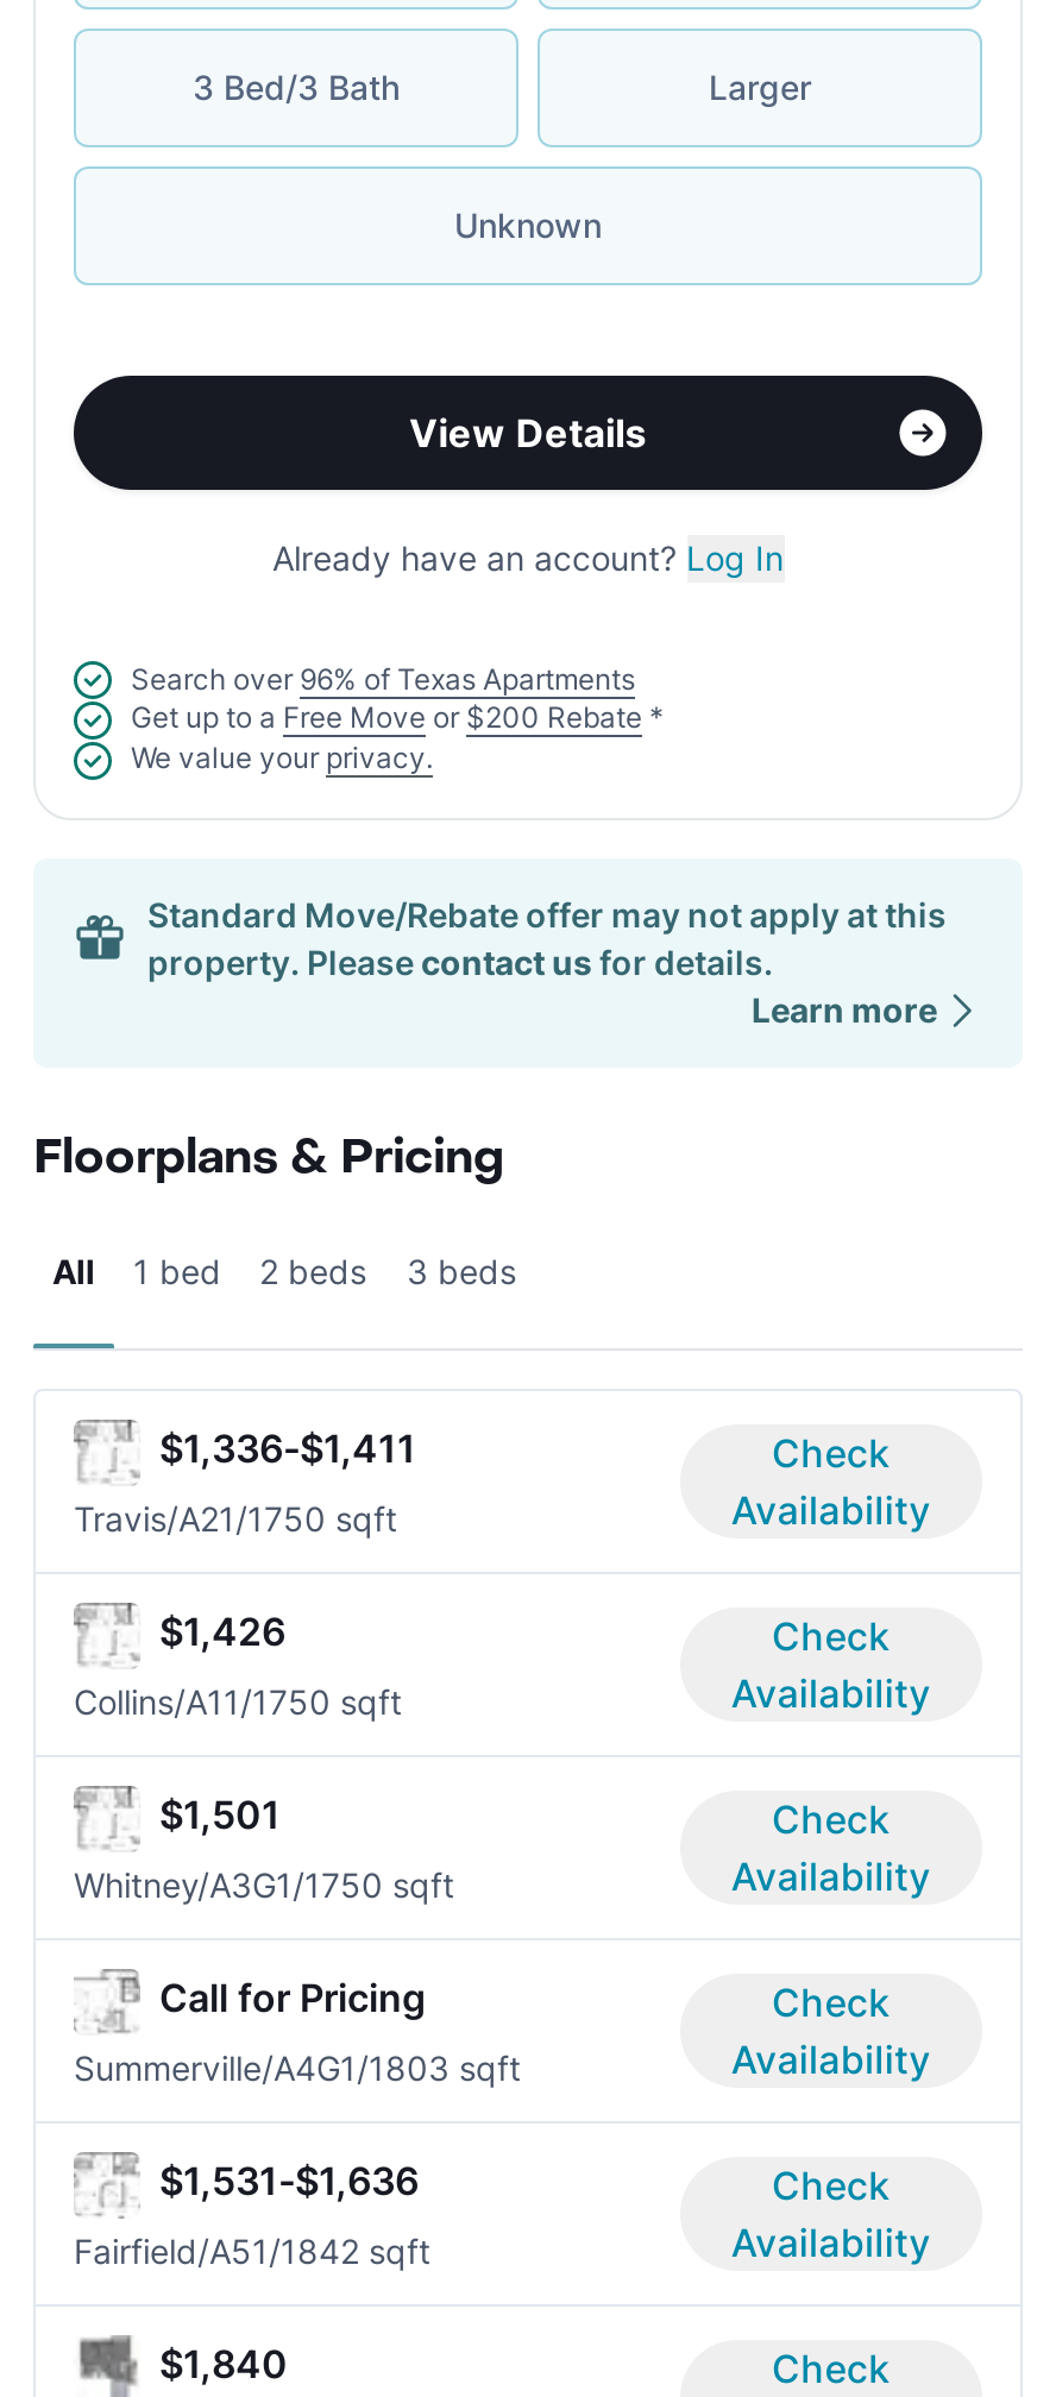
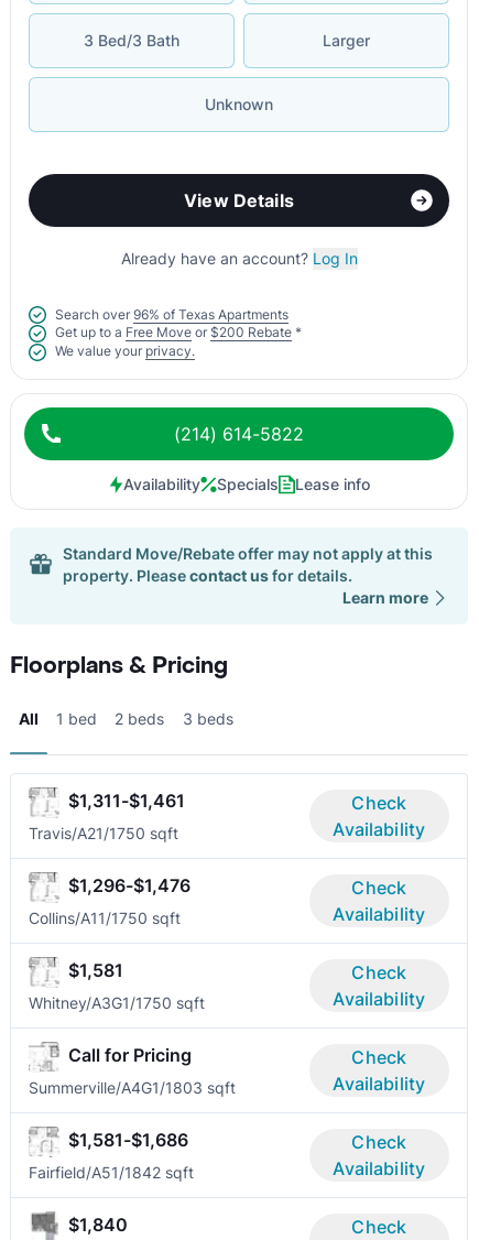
none -> [123,423,369,493] (214) 614-5822 | Availability | Specials | Lease info
[159,1424,416,1471] $1,336-$1,411 -> [68,789,185,811] $1,311-$1,461
[159,1607,285,1655] $1,426 -> [68,874,190,896] $1,296-$1,476
[159,1790,281,1838] $1,501 -> [68,959,123,981] $1,581
[159,2156,419,2204] $1,531-$1,636 -> [68,1129,188,1151] $1,581-$1,686

